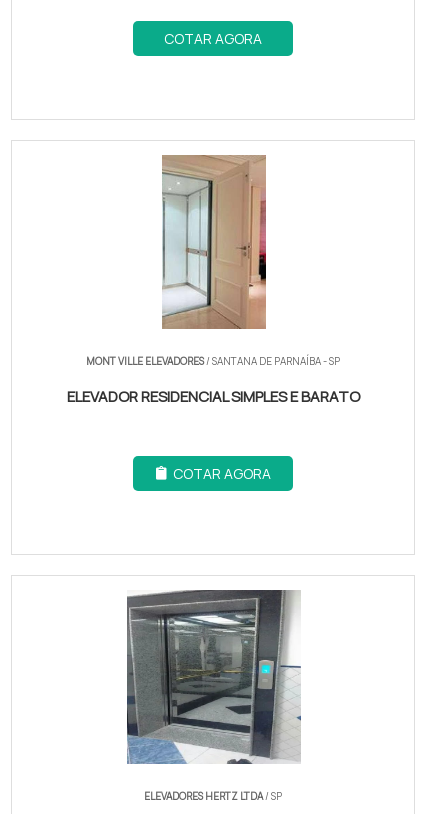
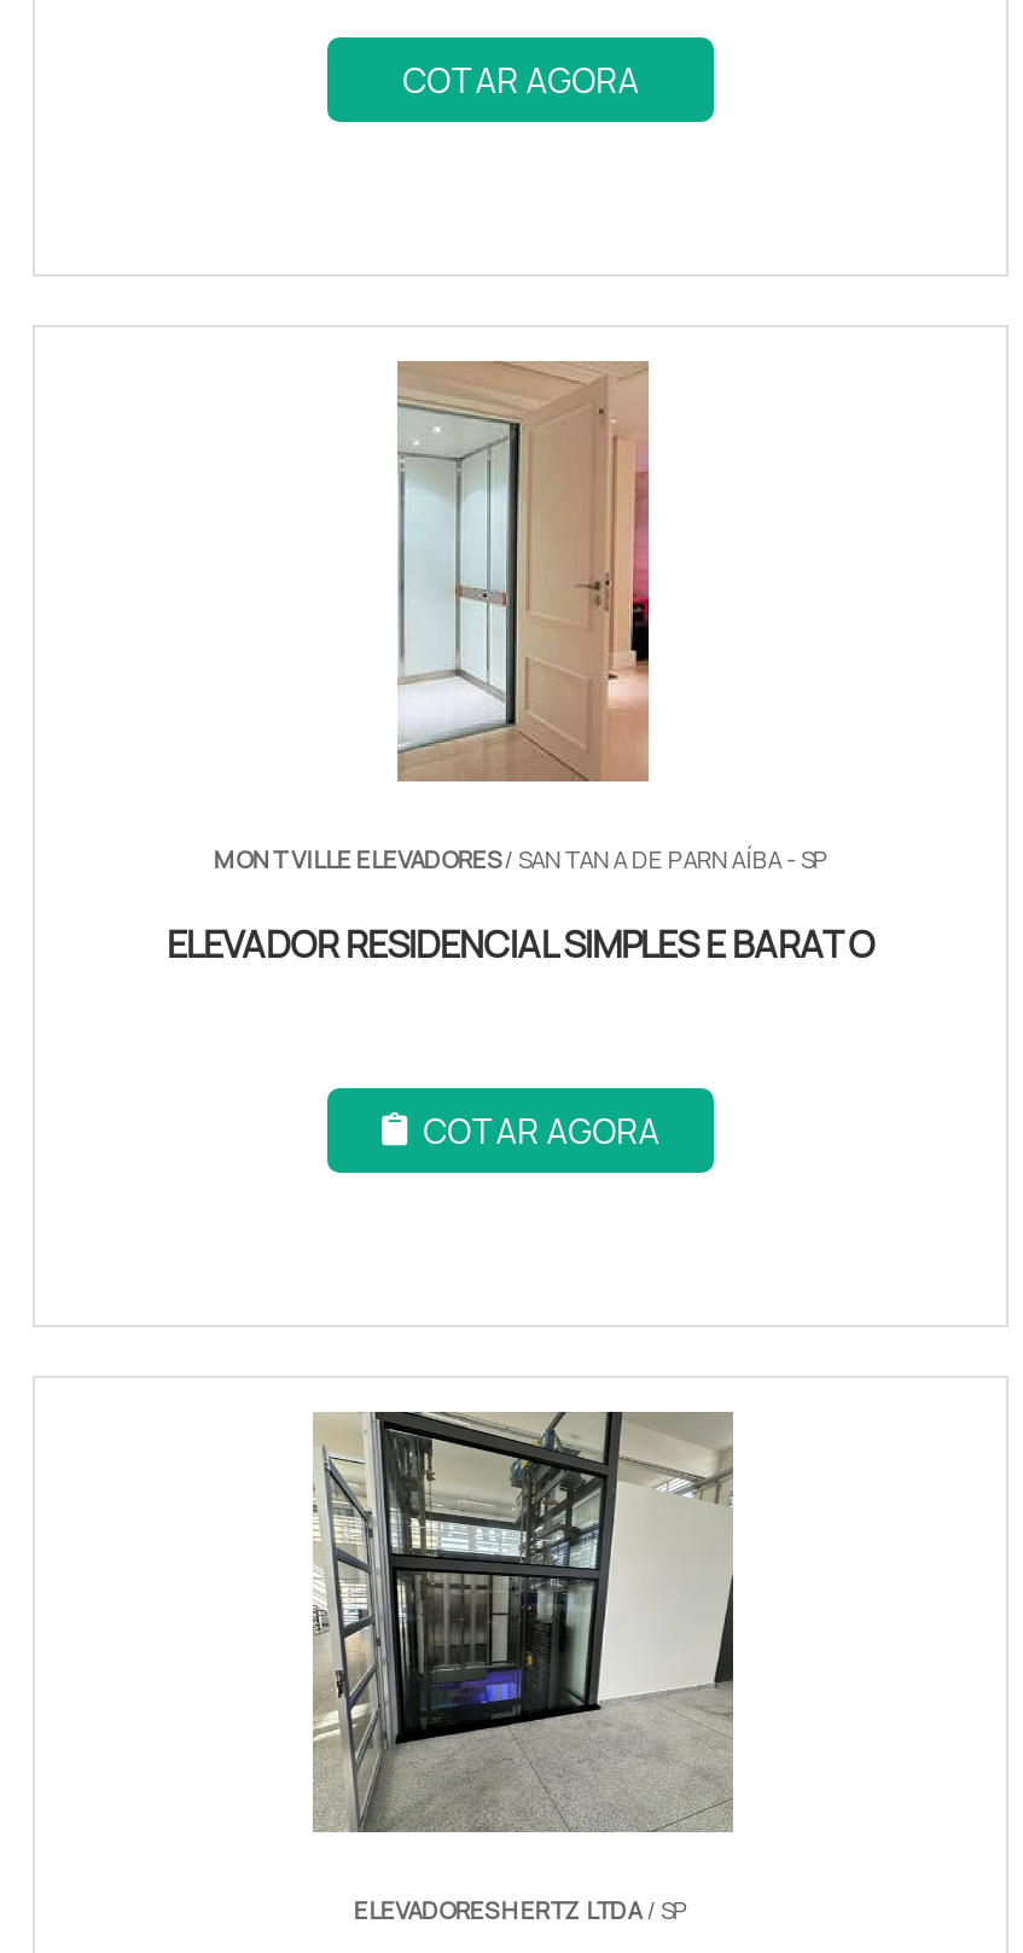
[127,590,301,764] [image] -> [313,1409,736,1835] [image]

